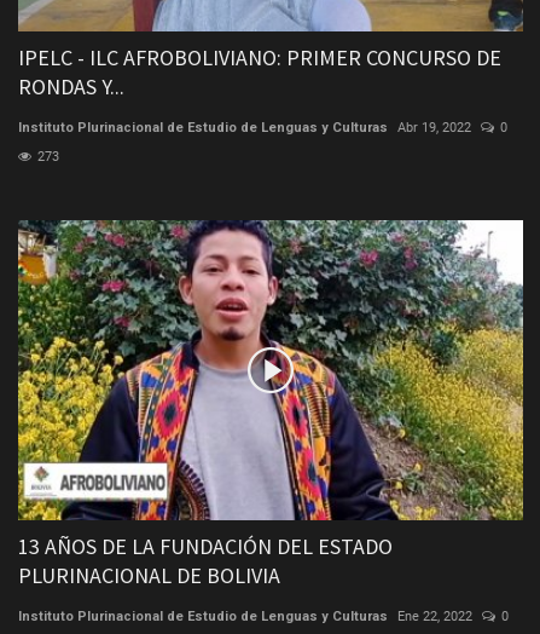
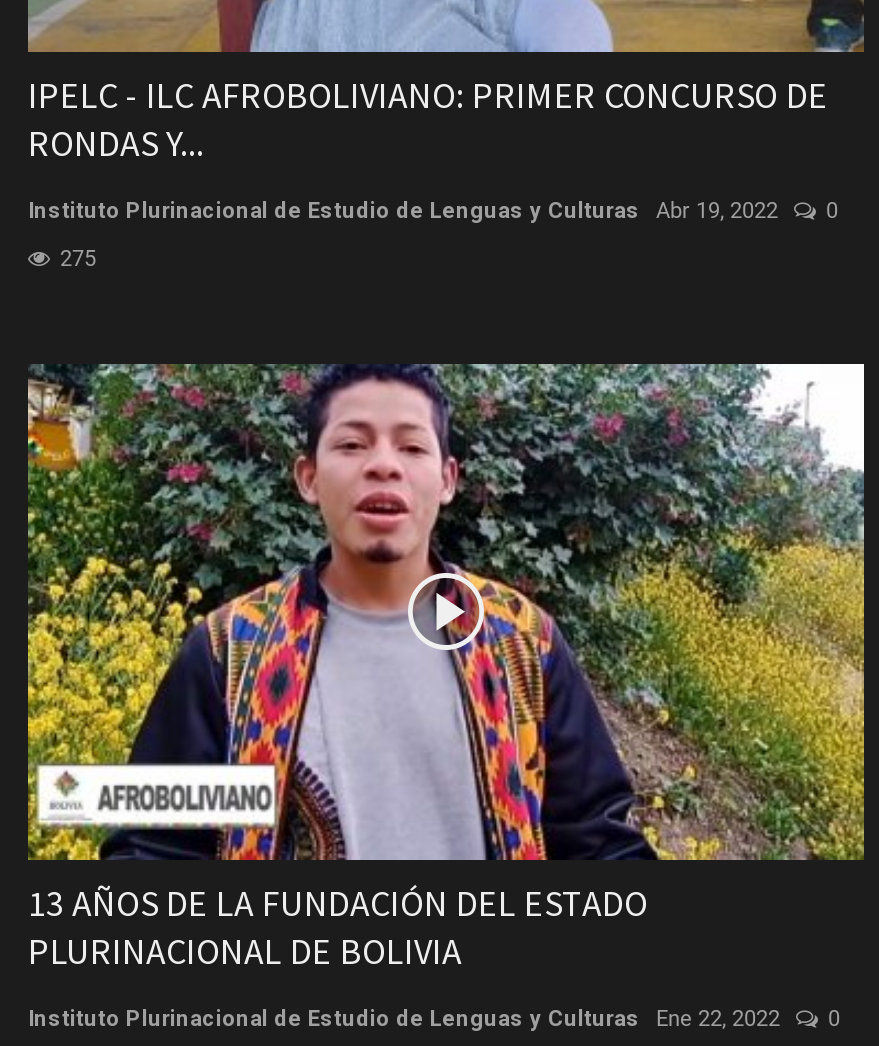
[37,149,59,164] 273 -> [60,246,96,272] 275

